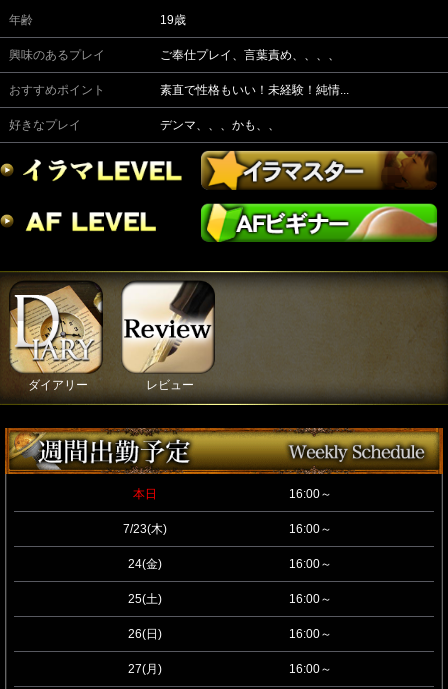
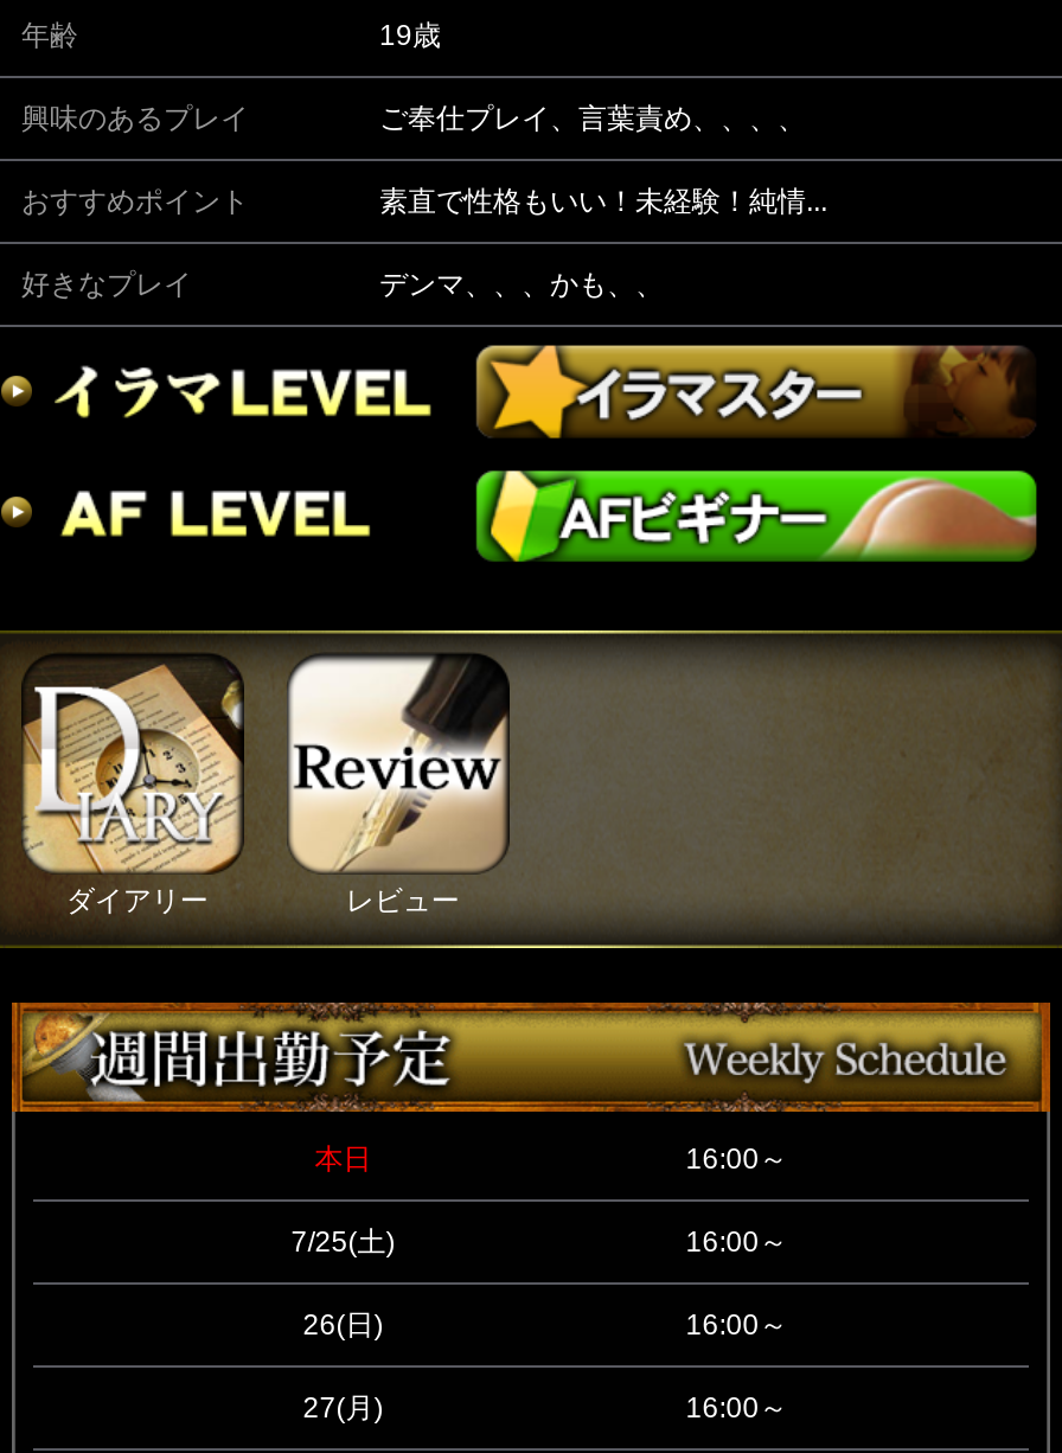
[123,522,332,606] 7/23(木) | 16:00～ | 24(金) | 16:00～ | 25(土) -> [291,1225,395,1258] 7/25(土)

